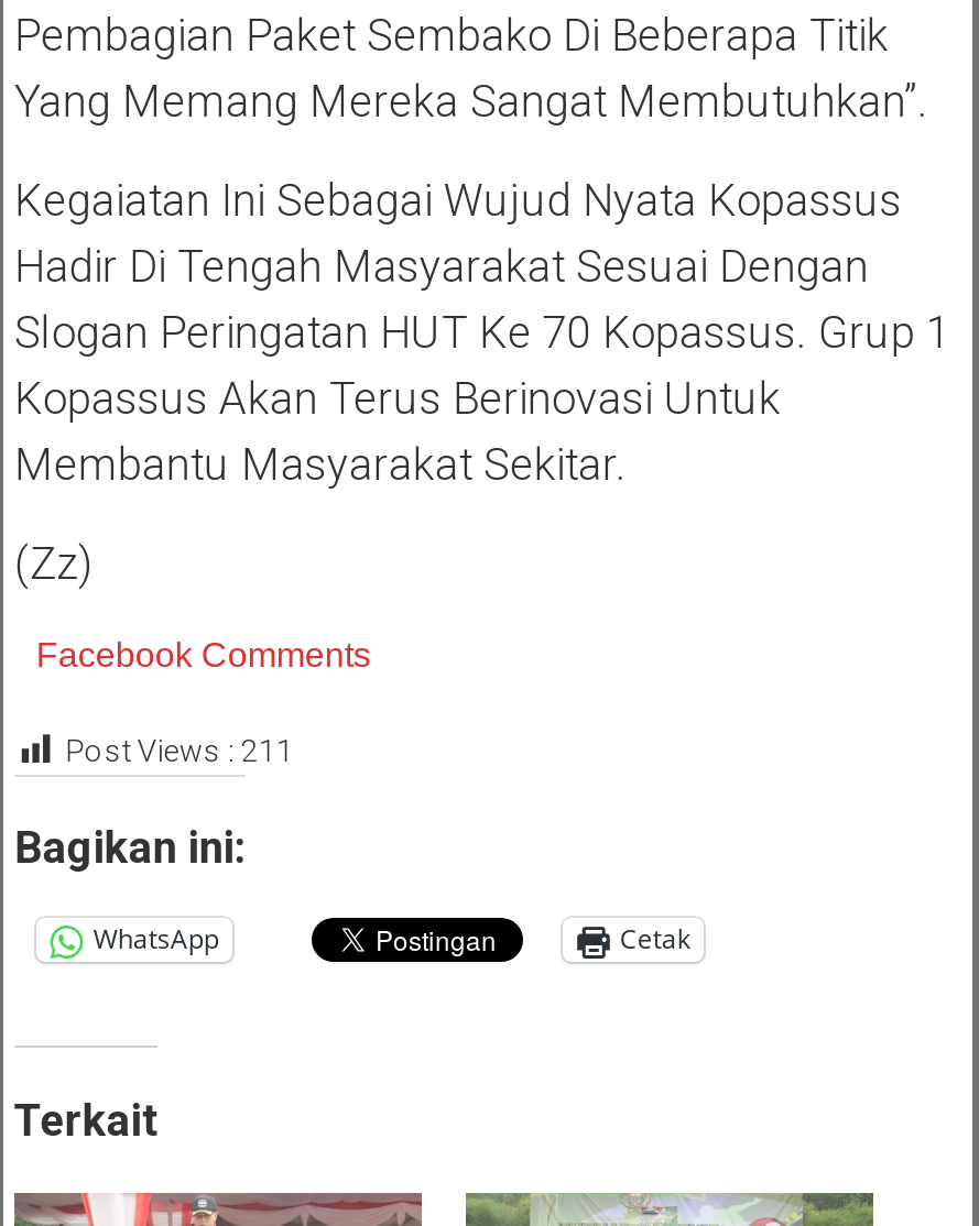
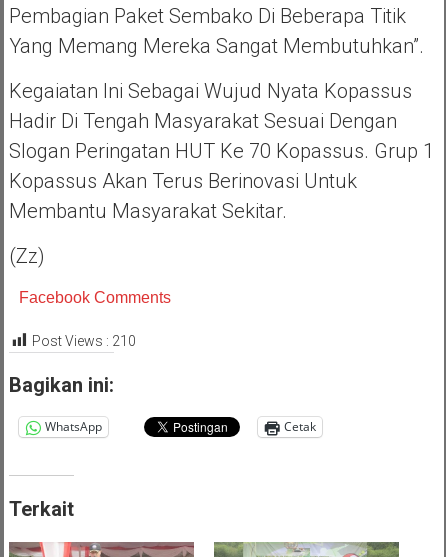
[65,732,294,768] Post Views : 211 -> [32,333,136,349] Post Views : 210

